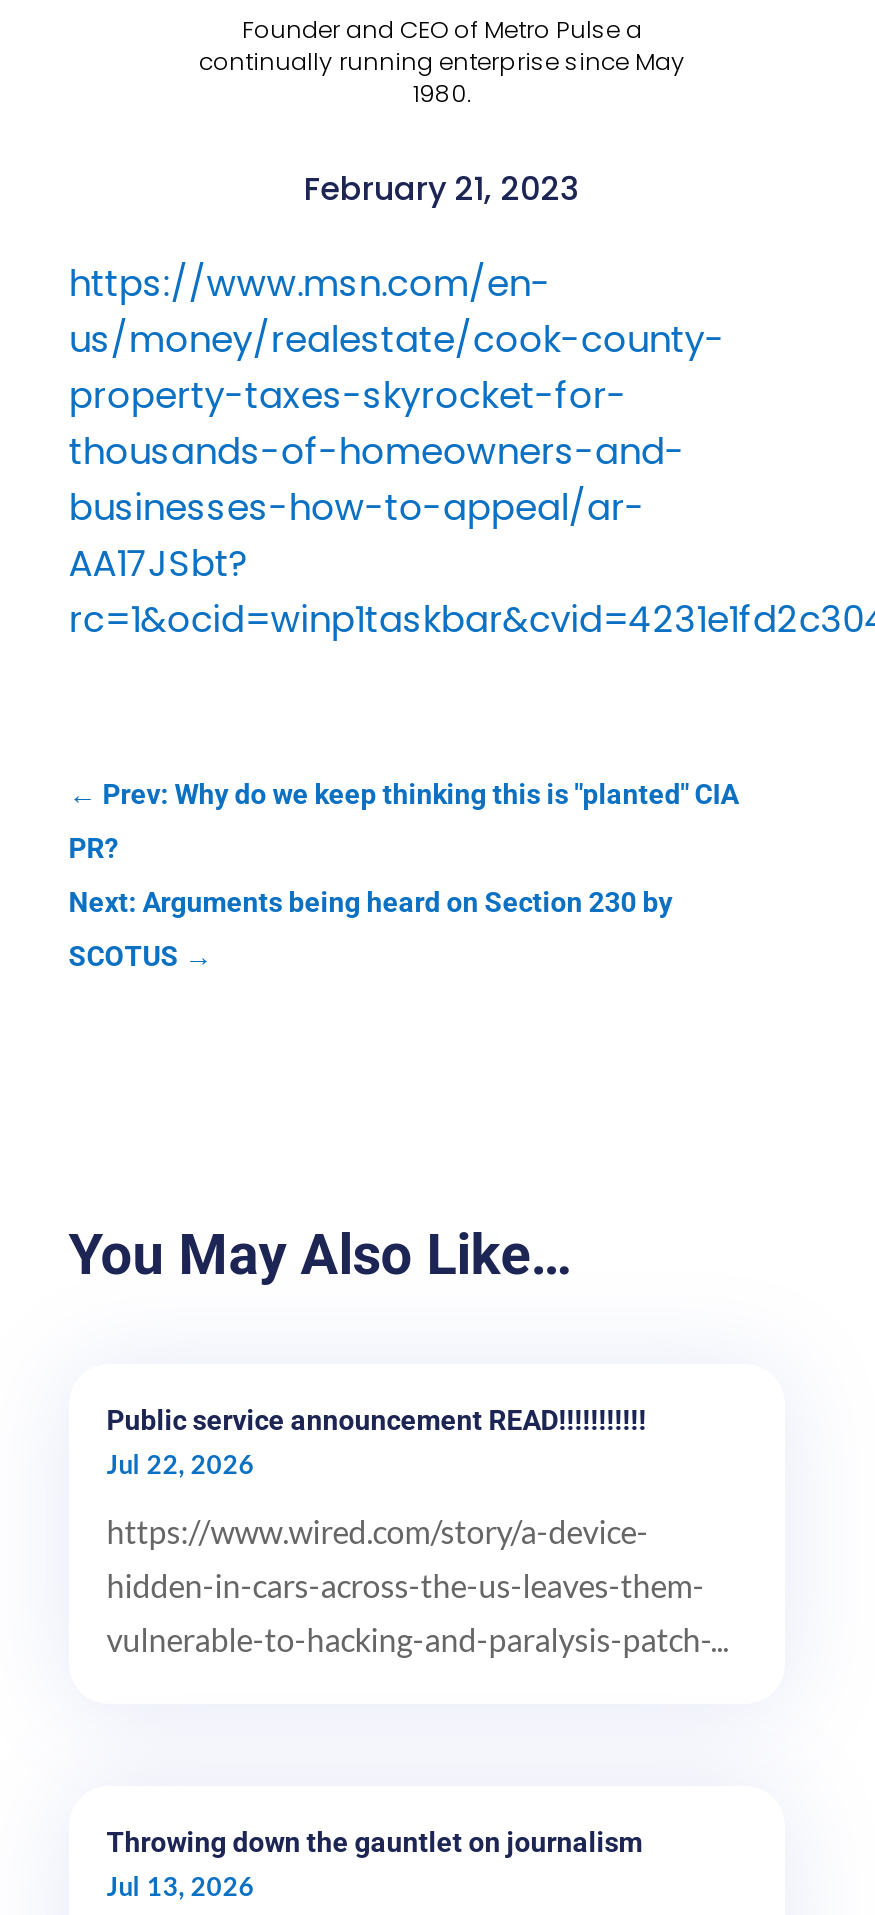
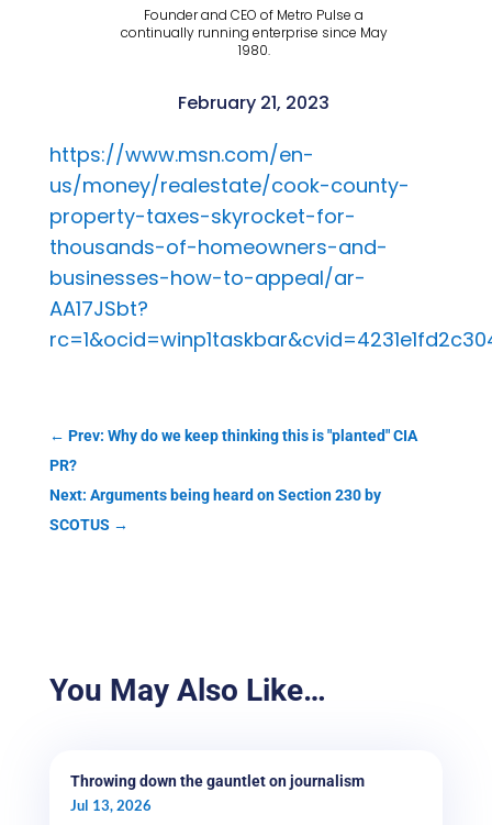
[107,1404,729,1658] Public service announcement READ!!!!!!!!!!! | Jul 22, 2026 | https://www.wired.com/story/a-device- | hidden-in-cars-across-the-us-leaves-them- | vulnerable-to-hacking-and-paralysis-patch-... -> none

